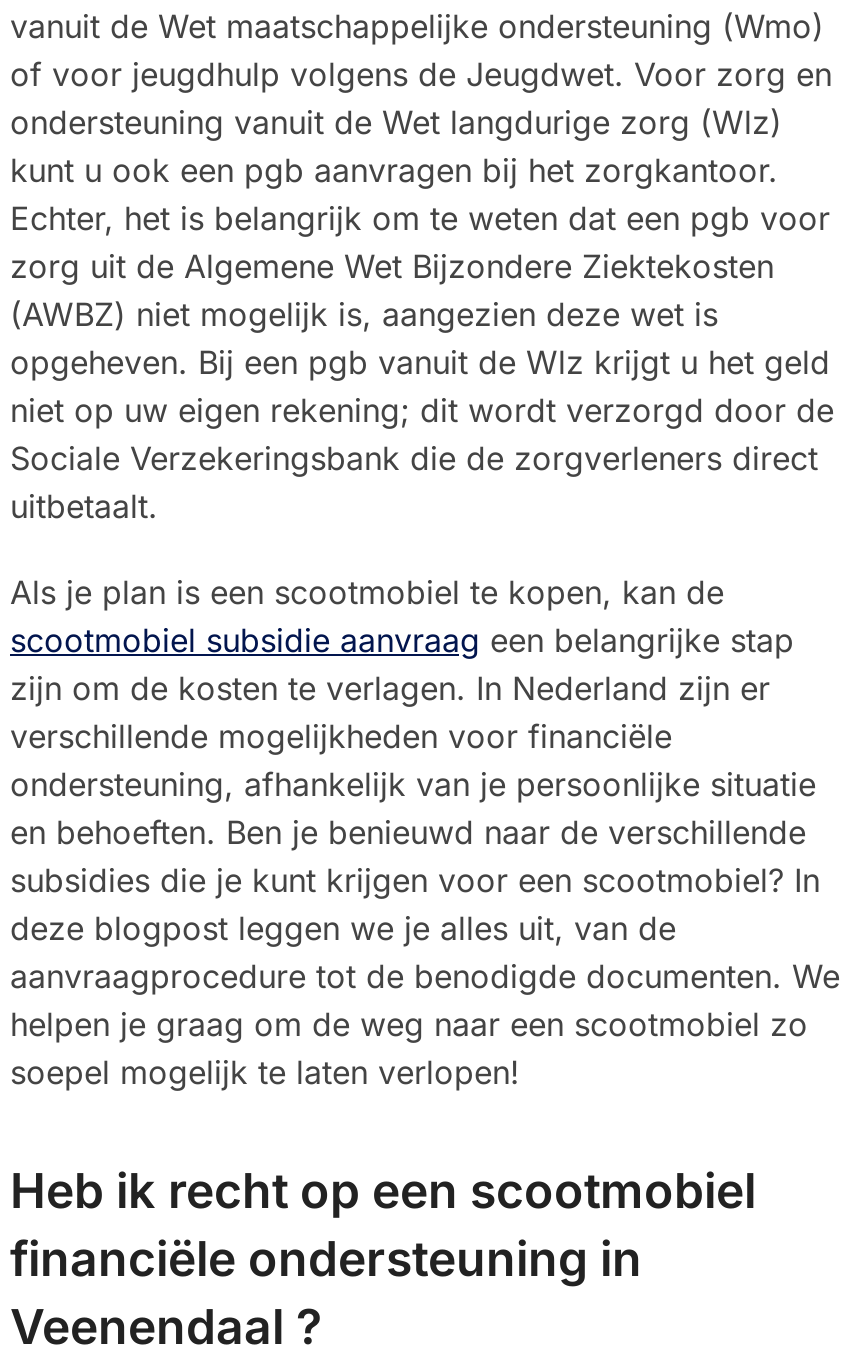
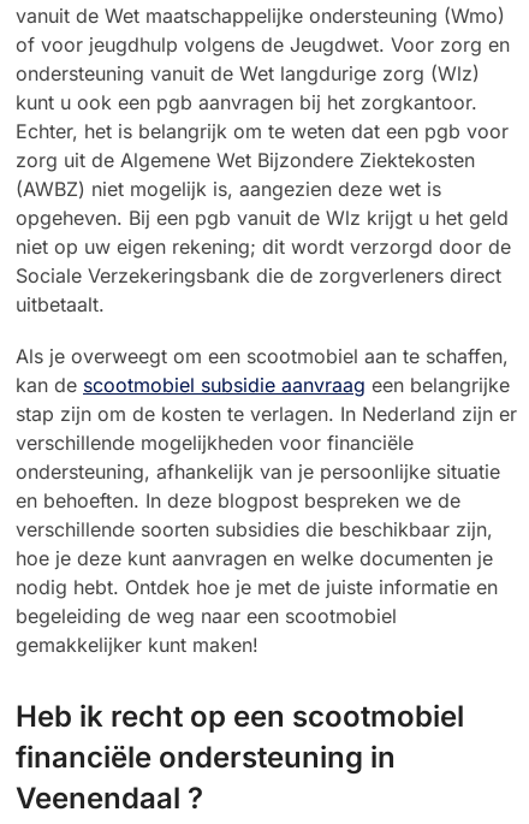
[10,573,794,709] Als je plan is een scootmobiel te kopen, kan de | scootmobiel subsidie aanvraag een belangrijke stap | zijn om de kosten te verlagen. In Nederland zijn er -> [16,345,517,426] Als je overweegt om een scootmobiel aan te schaffen, | kan de scootmobiel subsidie aanvraag een belangrijke | stap zijn om de kosten te verlagen. In Nederland zijn er
[10,813,840,1093] en behoeften. Ben je benieuwd naar de verschillende | subsidies die je kunt krijgen voor een scootmobiel? In | deze blogpost leggen we je alles uit, van de | aanvraagprocedure tot de benodigde documenten. We | helpen je graag om de weg naar een scootmobiel zo | soepel mogelijk te laten verlopen! -> [16,489,498,657] en behoeften. In deze blogpost bespreken we de | verschillende soorten subsidies die beschikbaar zijn, | hoe je deze kunt aanvragen en welke documenten je | nodig hebt. Ontdek hoe je met de juiste informatie en | begeleiding de weg naar een scootmobiel | gemakkelijker kunt maken!

